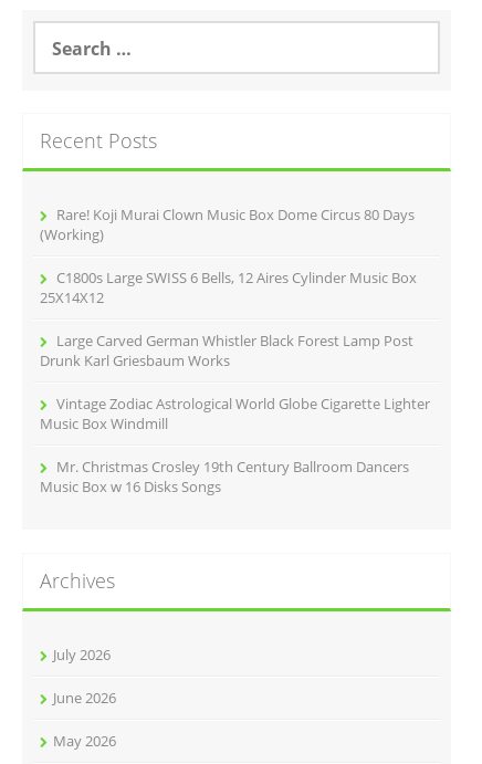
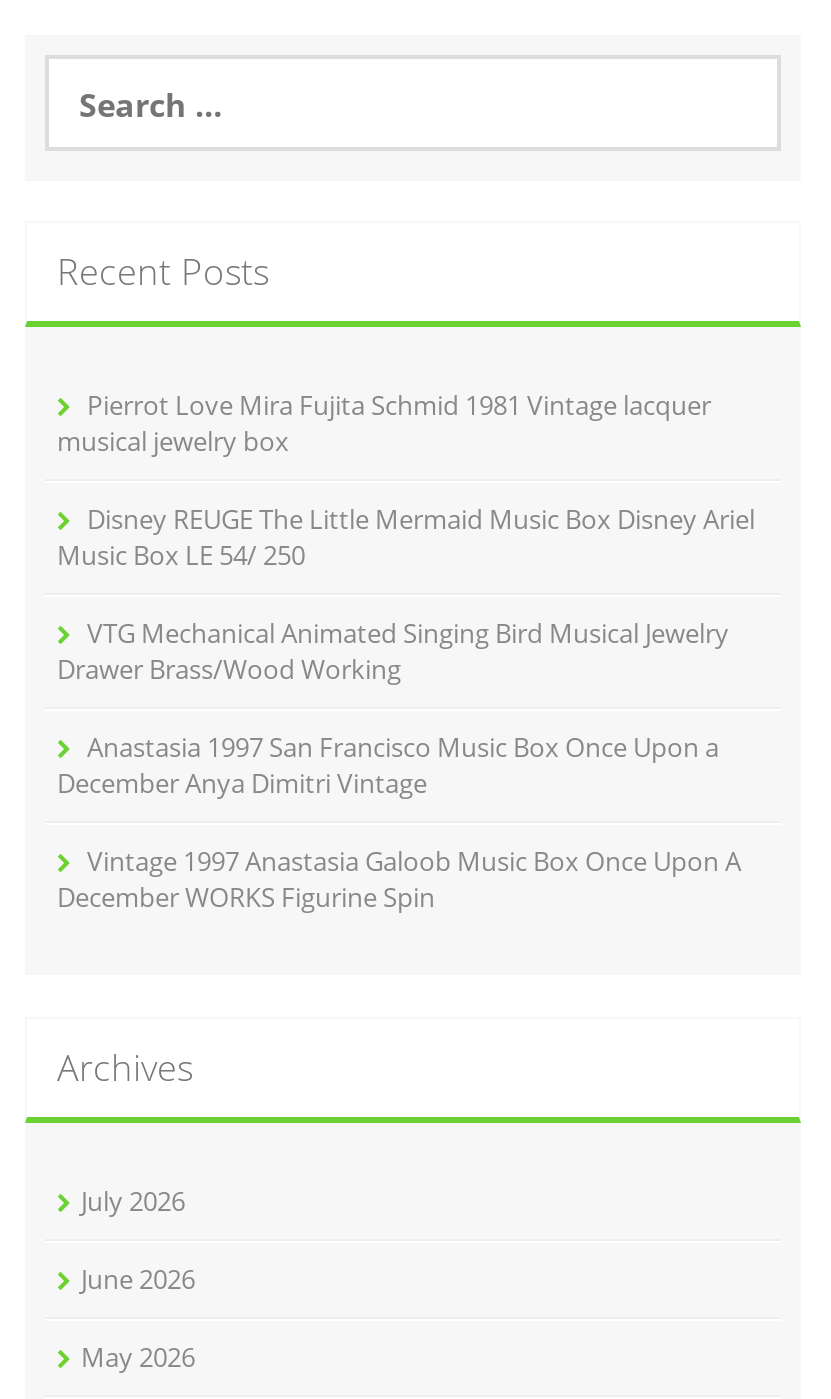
[40,205,415,244] Rare! Koji Murai Clown Music Box Dome Circus 80 Days | (Working) -> [57,387,711,459] Pierrot Love Mira Fujita Schmid 1981 Vintage lacquer | musical jewelry box
[40,268,417,307] C1800s Large SWISS 6 Bells, 12 Aires Cylinder Music Box | 25X14X12 -> [57,501,755,573] Disney REUGE The Little Mermaid Music Box Disney Ariel | Music Box LE 54/ 250
[40,331,413,371] Large Carved German Whistler Black Forest Lamp Post | Drunk Karl Griesbaum Works -> [57,615,729,687] VTG Mechanical Animated Singing Bird Musical Jewelry | Drawer Brass/Wood Working
[40,394,430,434] Vintage Zodiac Astrological World Globe Cigarette Lighter | Music Box Windmill -> [57,729,719,801] Anastasia 1997 San Francisco Music Box Once Upon a | December Anya Dimitri Vintage
[40,457,409,497] Mr. Christmas Crosley 19th Century Ballroom Dancers | Music Box w 16 Disks Songs -> [57,843,741,915] Vintage 1997 Anastasia Galoob Music Box Once Upon A | December WORKS Figurine Spin

